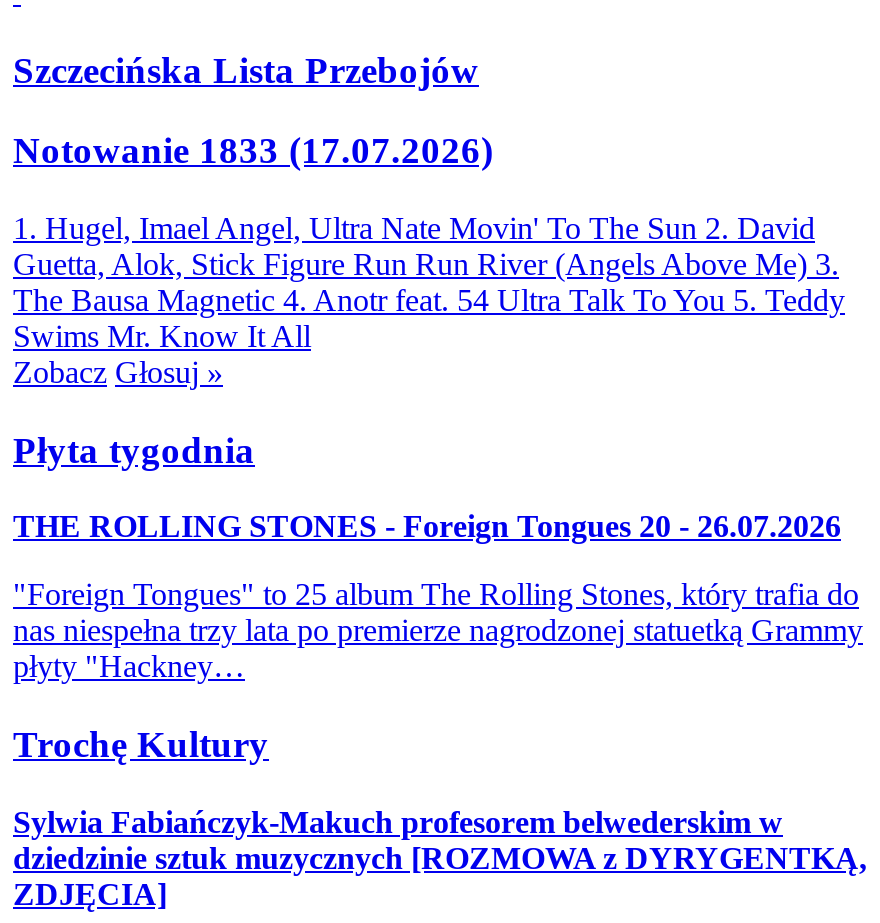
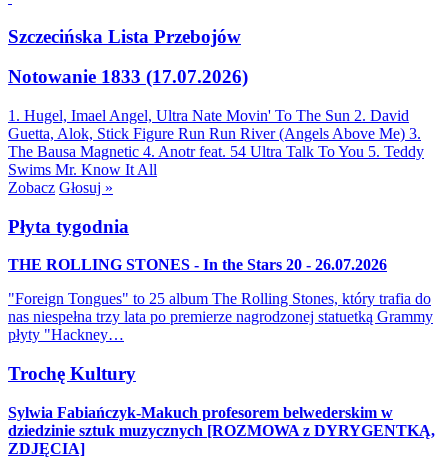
[13,510,841,544] THE ROLLING STONES - Foreign Tongues 20 - 26.07.2026 -> [8,256,387,273] THE ROLLING STONES - In the Stars 20 - 26.07.2026

